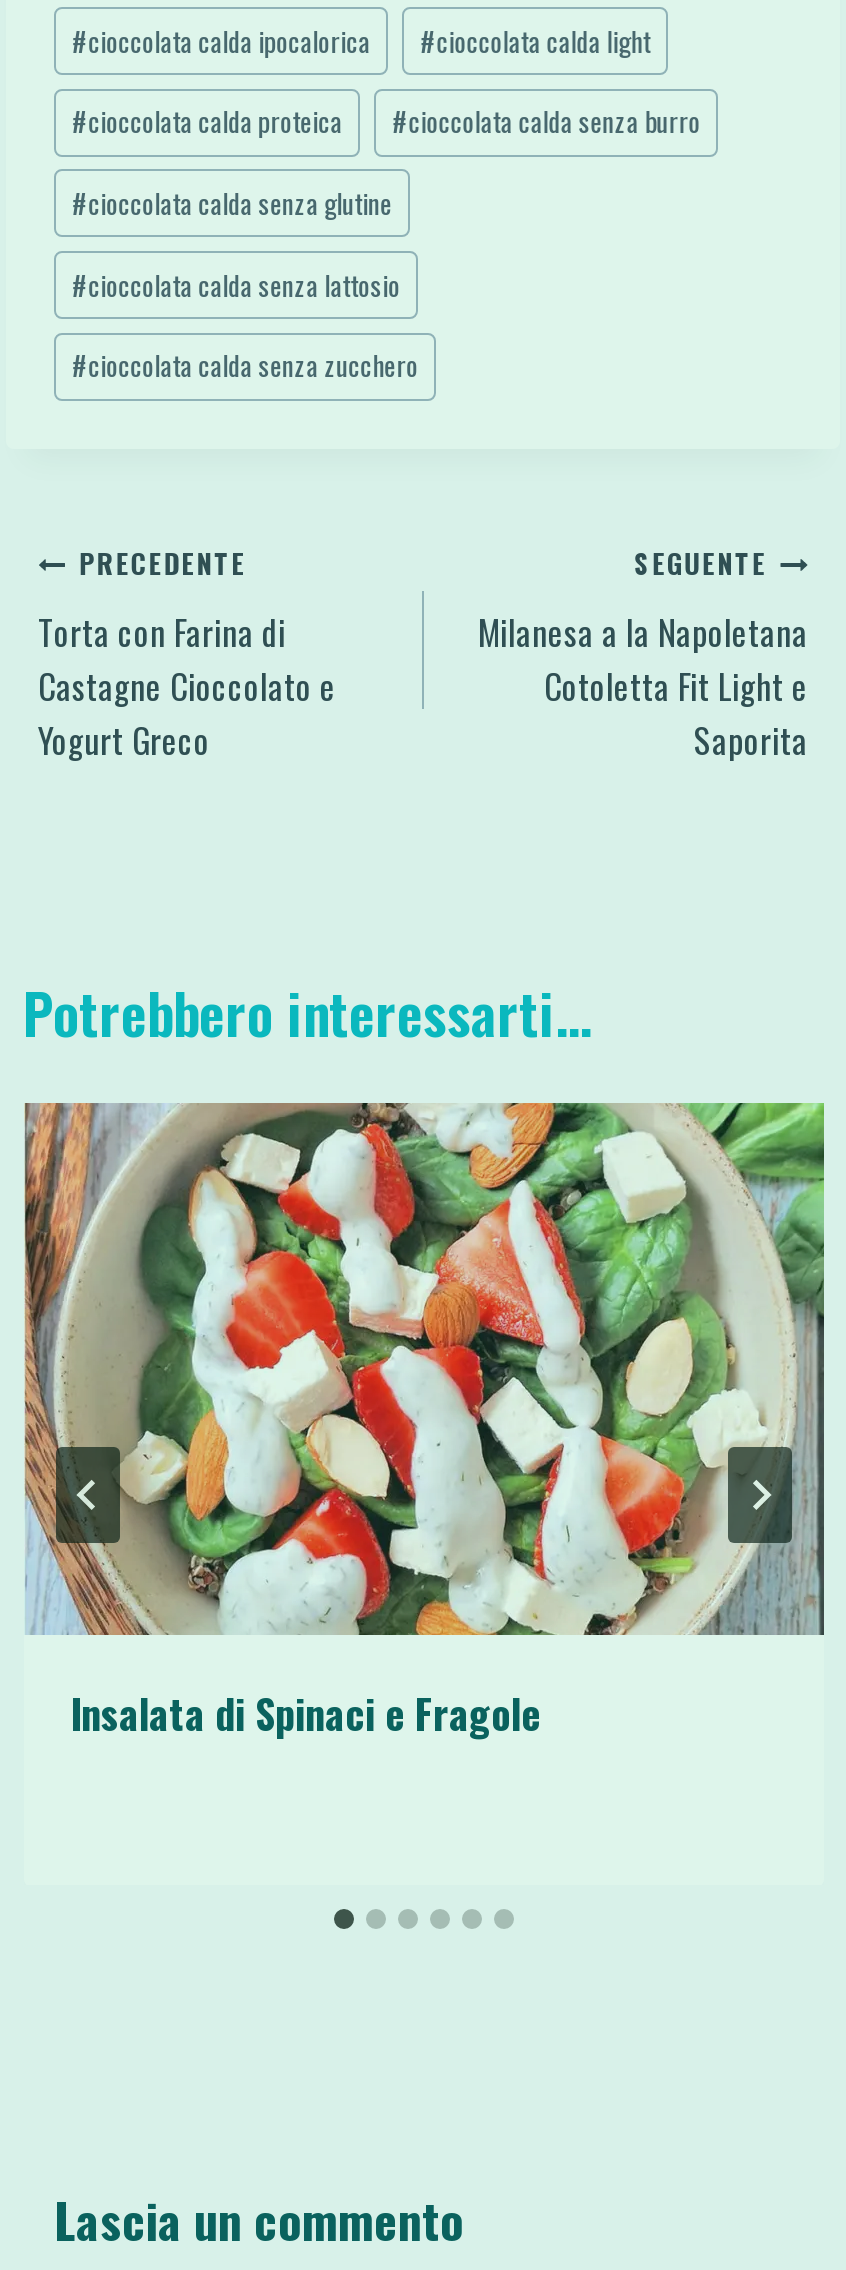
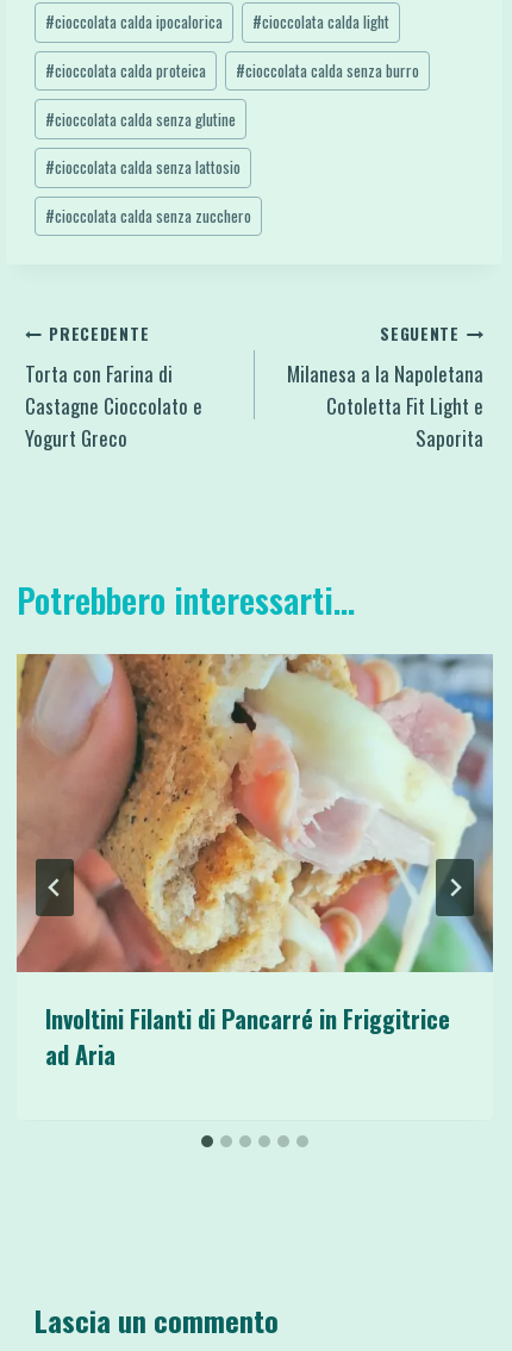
[24,1101,826,1743] [image] | Insalata di Spinaci e Fragole -> [15,653,494,1072] [image] | Involtini Filanti di Pancarré in Friggitrice | ad Aria

